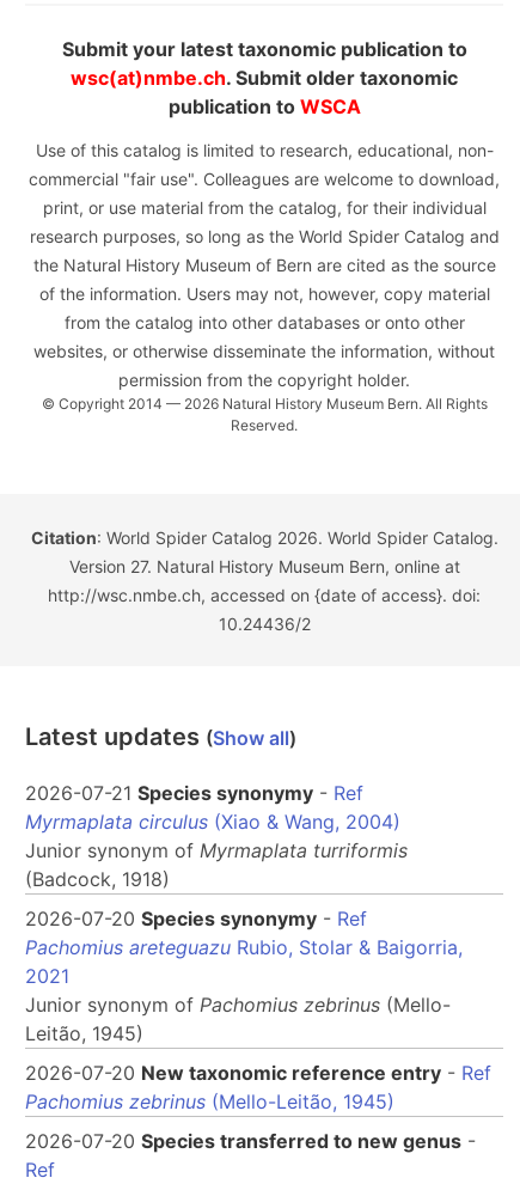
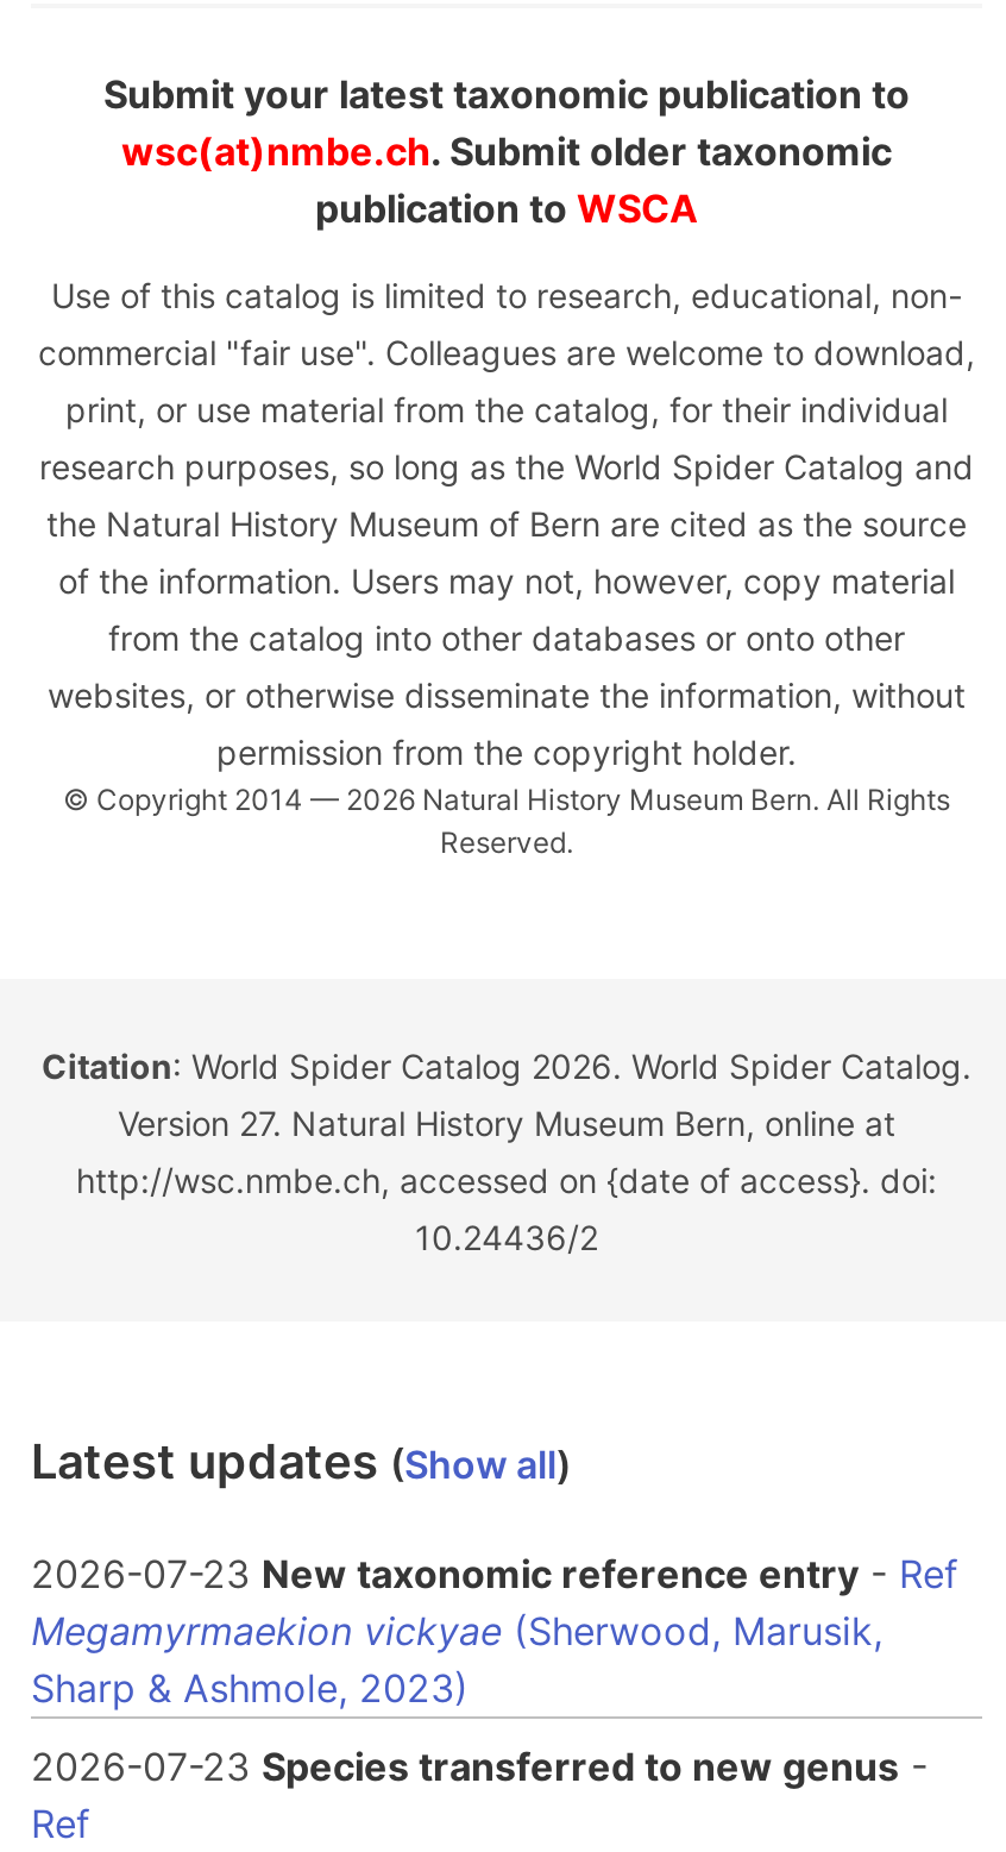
[25,781,491,1153] 2026-07-21 Species synonymy - Ref | Myrmaplata circulus (Xiao & Wang, 2004) | Junior synonym of Myrmaplata turriformis | (Badcock, 1918) | 2026-07-20 Species synonymy - Ref | Pachomius areteguazu Rubio, Stolar & Baigorria, | 2021 | Junior synonym of Pachomius zebrinus (Mello- | Leitão, 1945) | 2026-07-20 New taxonomic reference entry - Ref | Pachomius zebrinus (Mello-Leitão, 1945) | 2026-07-20 Species transferred to new genus - -> [31,1550,958,1790] 2026-07-23 New taxonomic reference entry - Ref | Megamyrmaekion vickyae (Sherwood, Marusik, | Sharp & Ashmole, 2023) | 2026-07-23 Species transferred to new genus -

